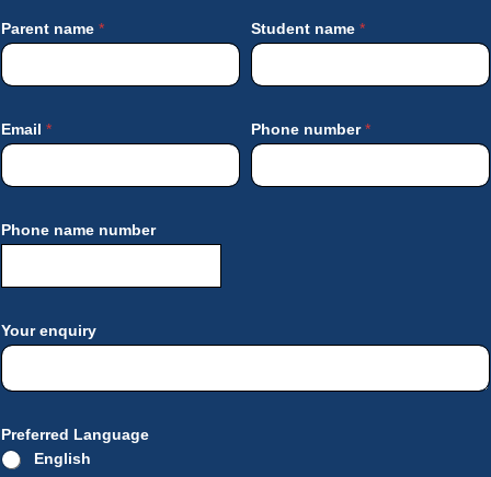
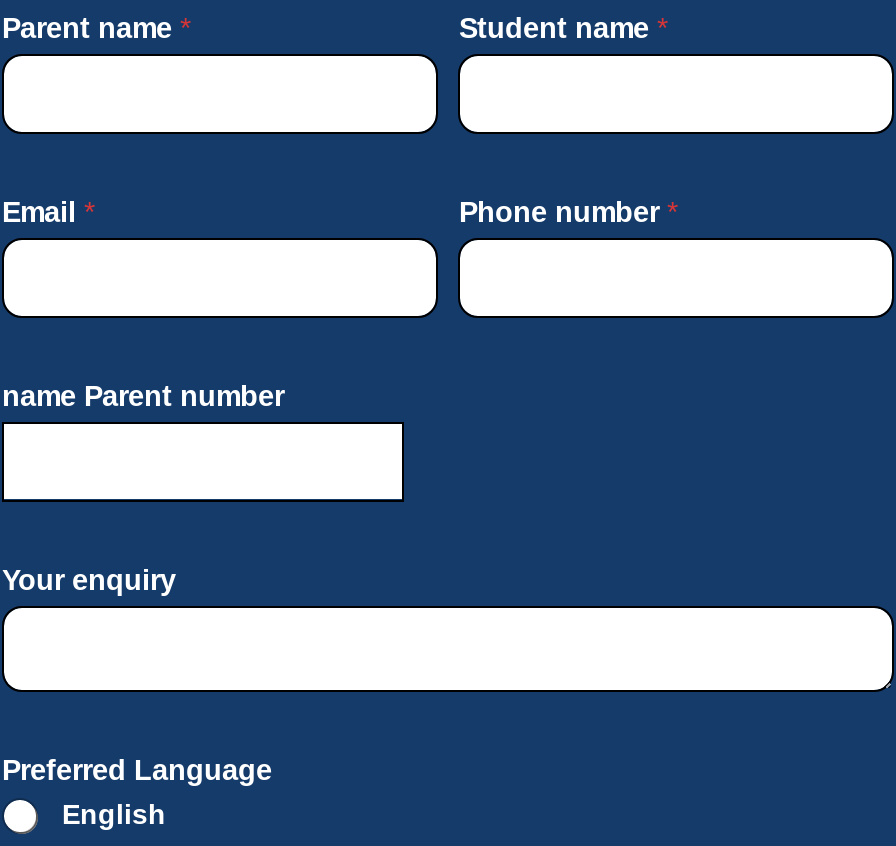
[1,220,156,238] Phone name number -> [2,379,284,411] name Parent number

